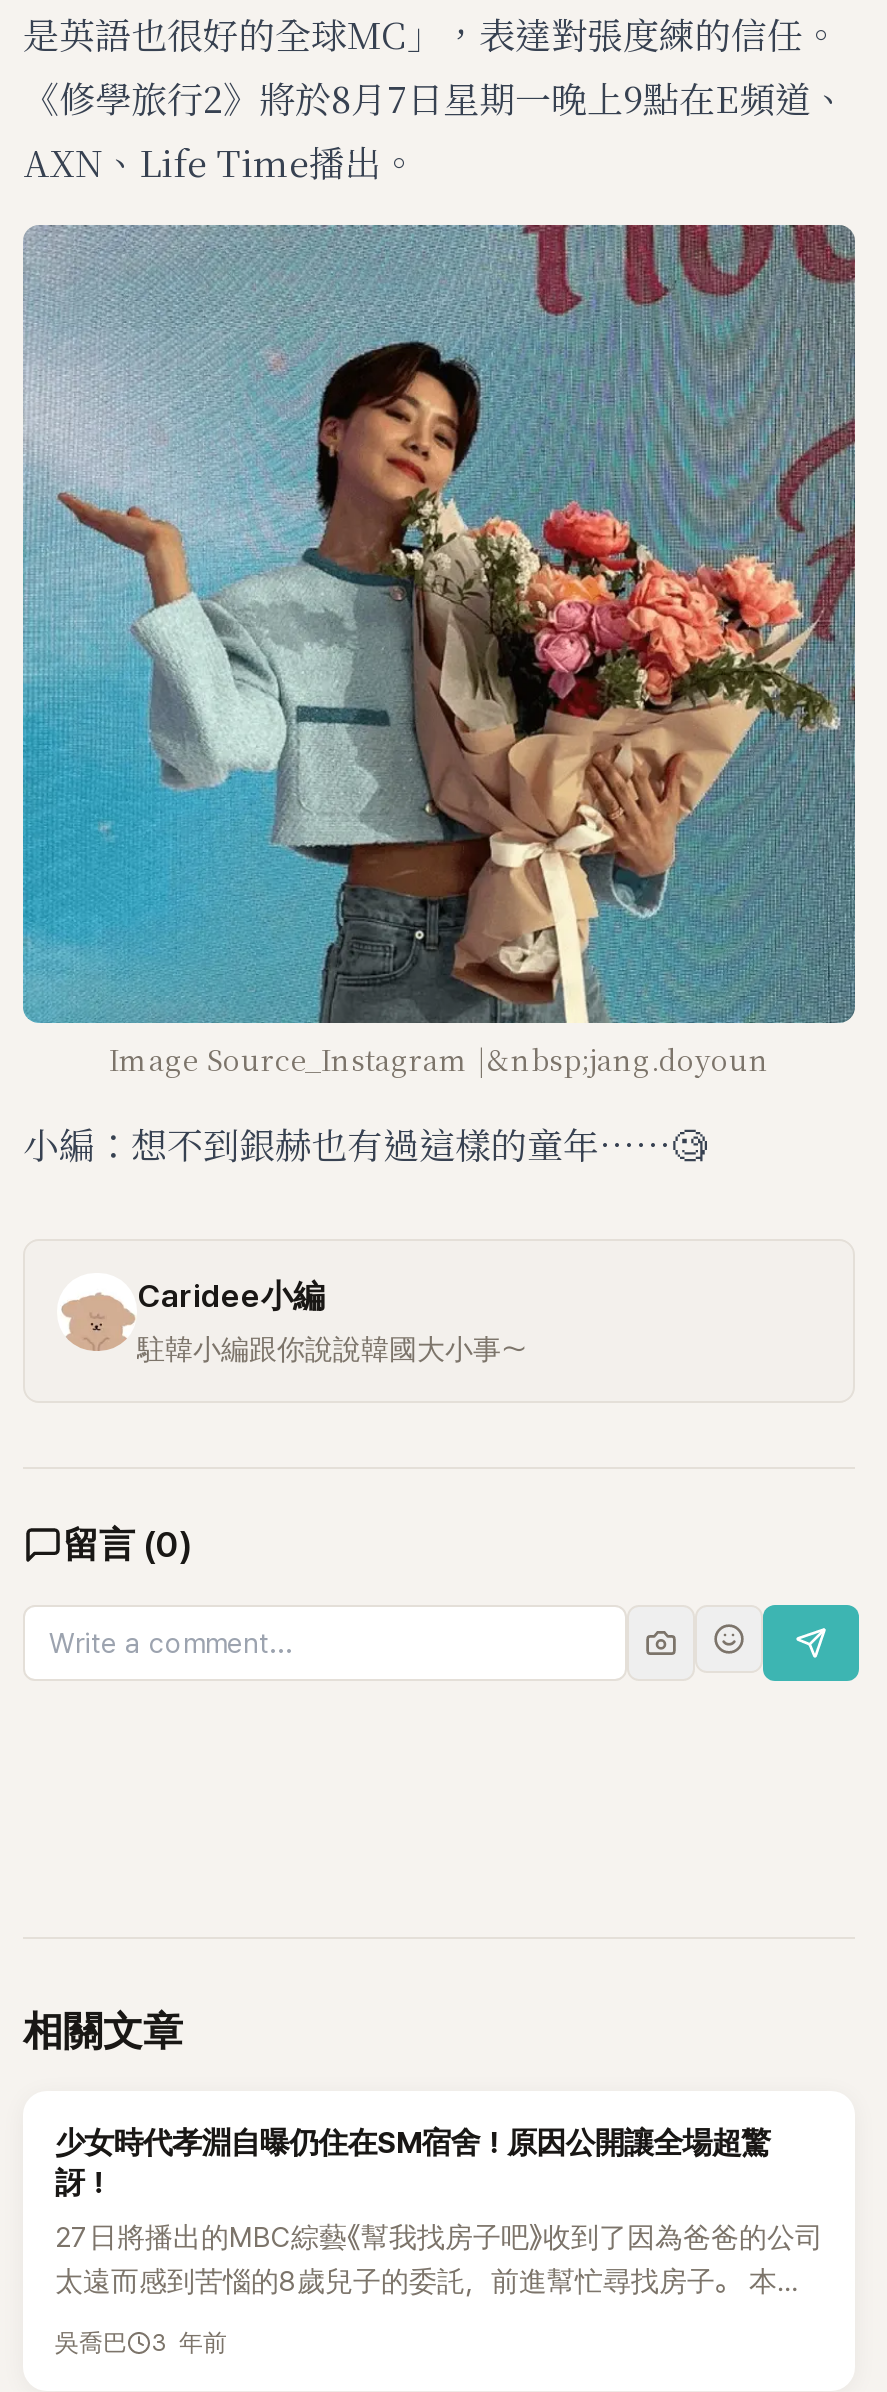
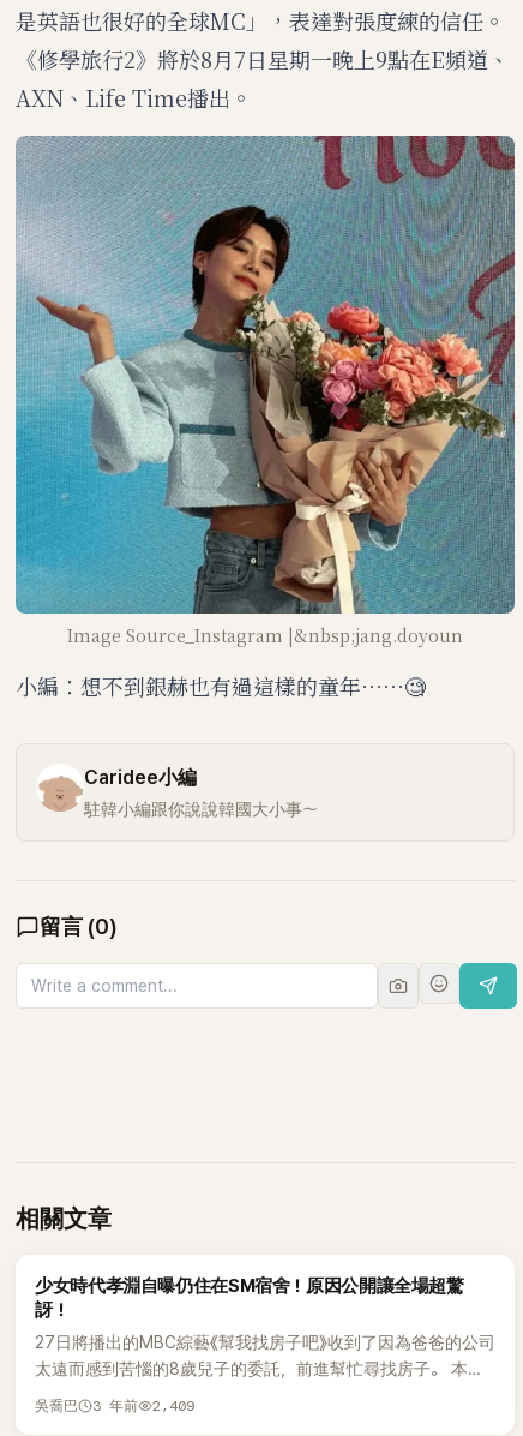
none -> [152,1397,194,1416] 2,409

